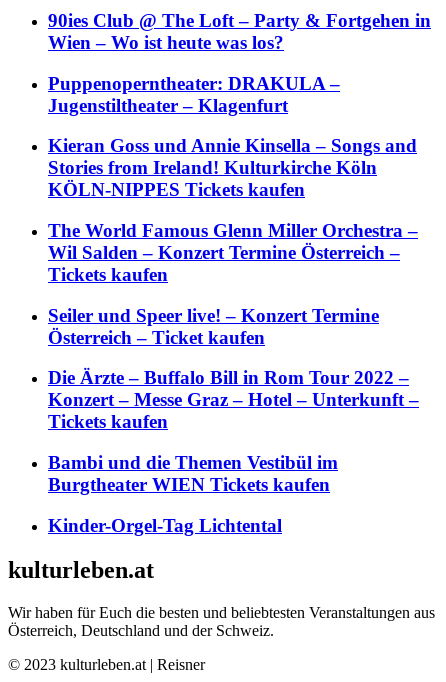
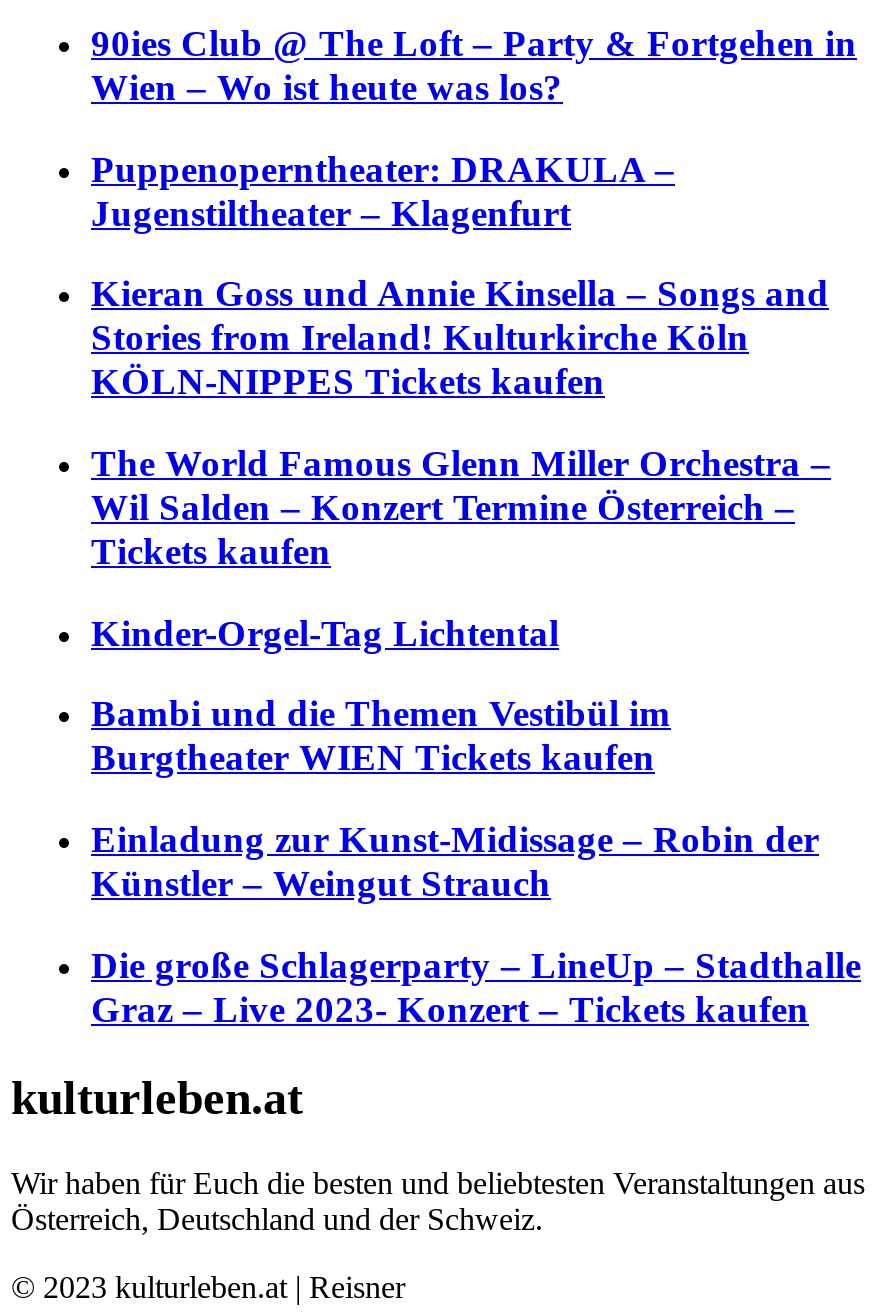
[48,305,419,432] Seiler und Speer live! – Konzert Termine | Österreich – Ticket kaufen | Die Ärzte – Buffalo Bill in Rom Tour 2022 – | Konzert – Messe Graz – Hotel – Unterkunft – | Tickets kaufen -> none
moved [48,452,338,495] -> [91,693,671,779]: Bambi und die Themen Vestibül im | Burgtheater WIEN Tickets kaufen
none -> [91,818,861,1030] Einladung zur Kunst-Midissage – Robin der | Künstler – Weingut Strauch | Die große Schlagerparty – LineUp – Stadthalle | Graz – Live 2023- Konzert – Tickets kaufen
moved [48,515,282,536] -> [91,612,559,654]: Kinder-Orgel-Tag Lichtental

